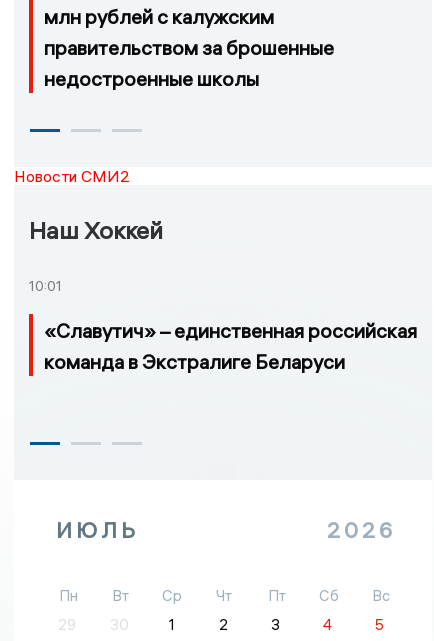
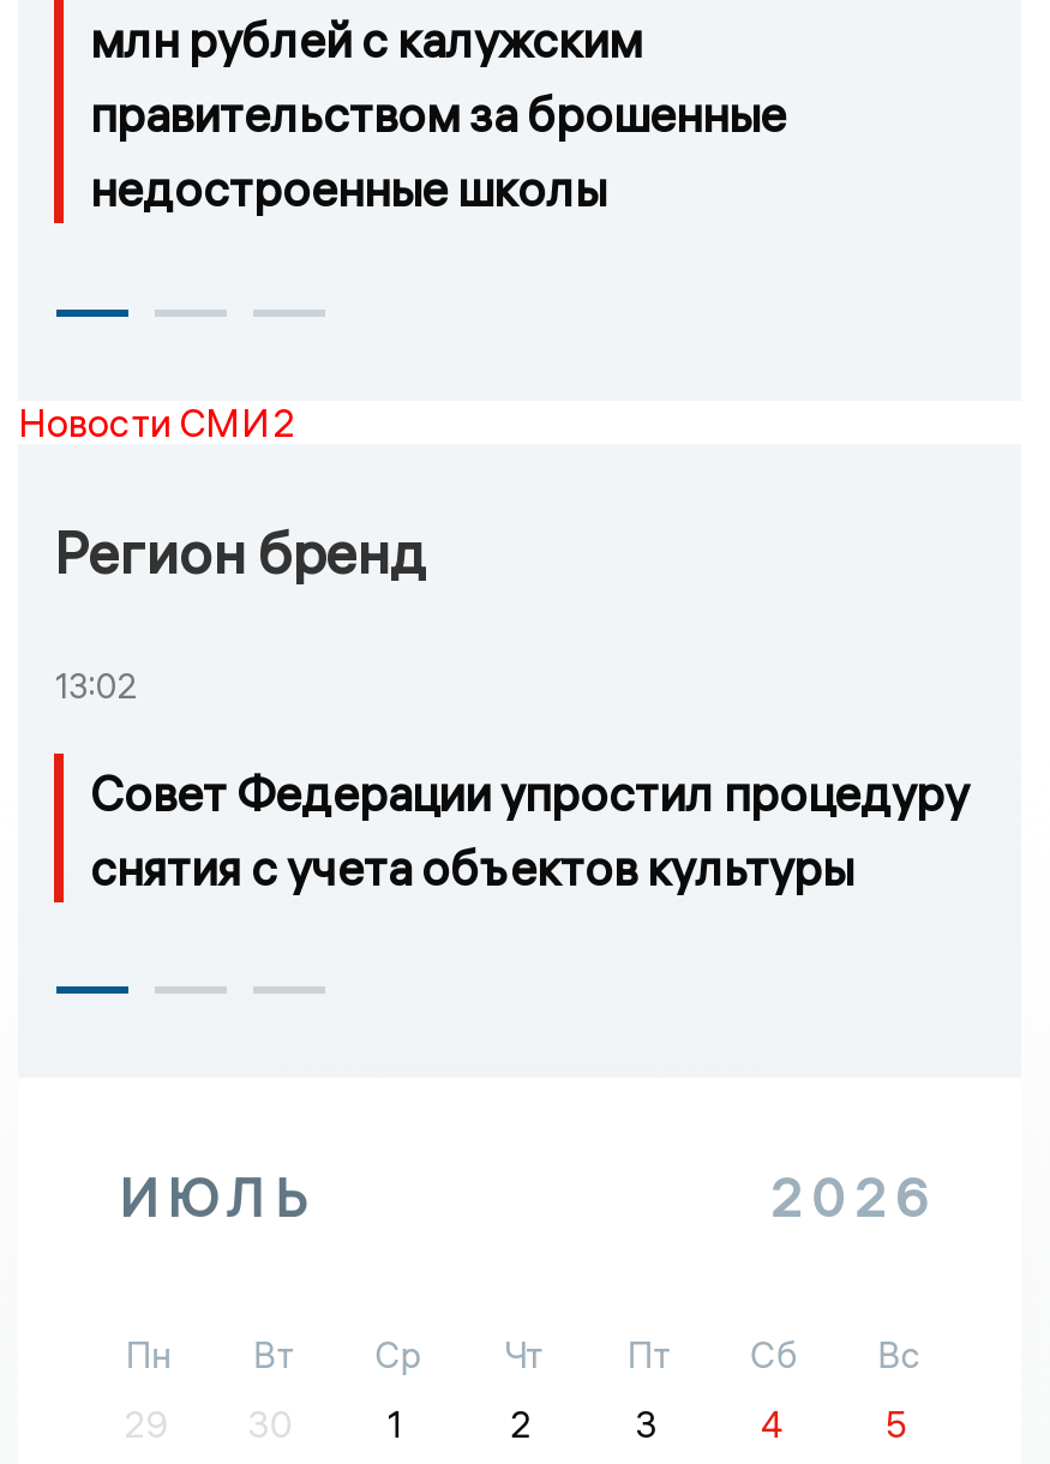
[29,215,163,245] Наш Хоккей -> [54,515,426,587] Регион бренд
[29,277,62,295] 10:01 -> [54,664,138,707] 13:02
[44,317,417,373] «Славутич» – единственная российская | команда в Экстралиге Беларуси -> [90,762,968,896] Совет Федерации упростил процедуру | снятия с учета объектов культуры

